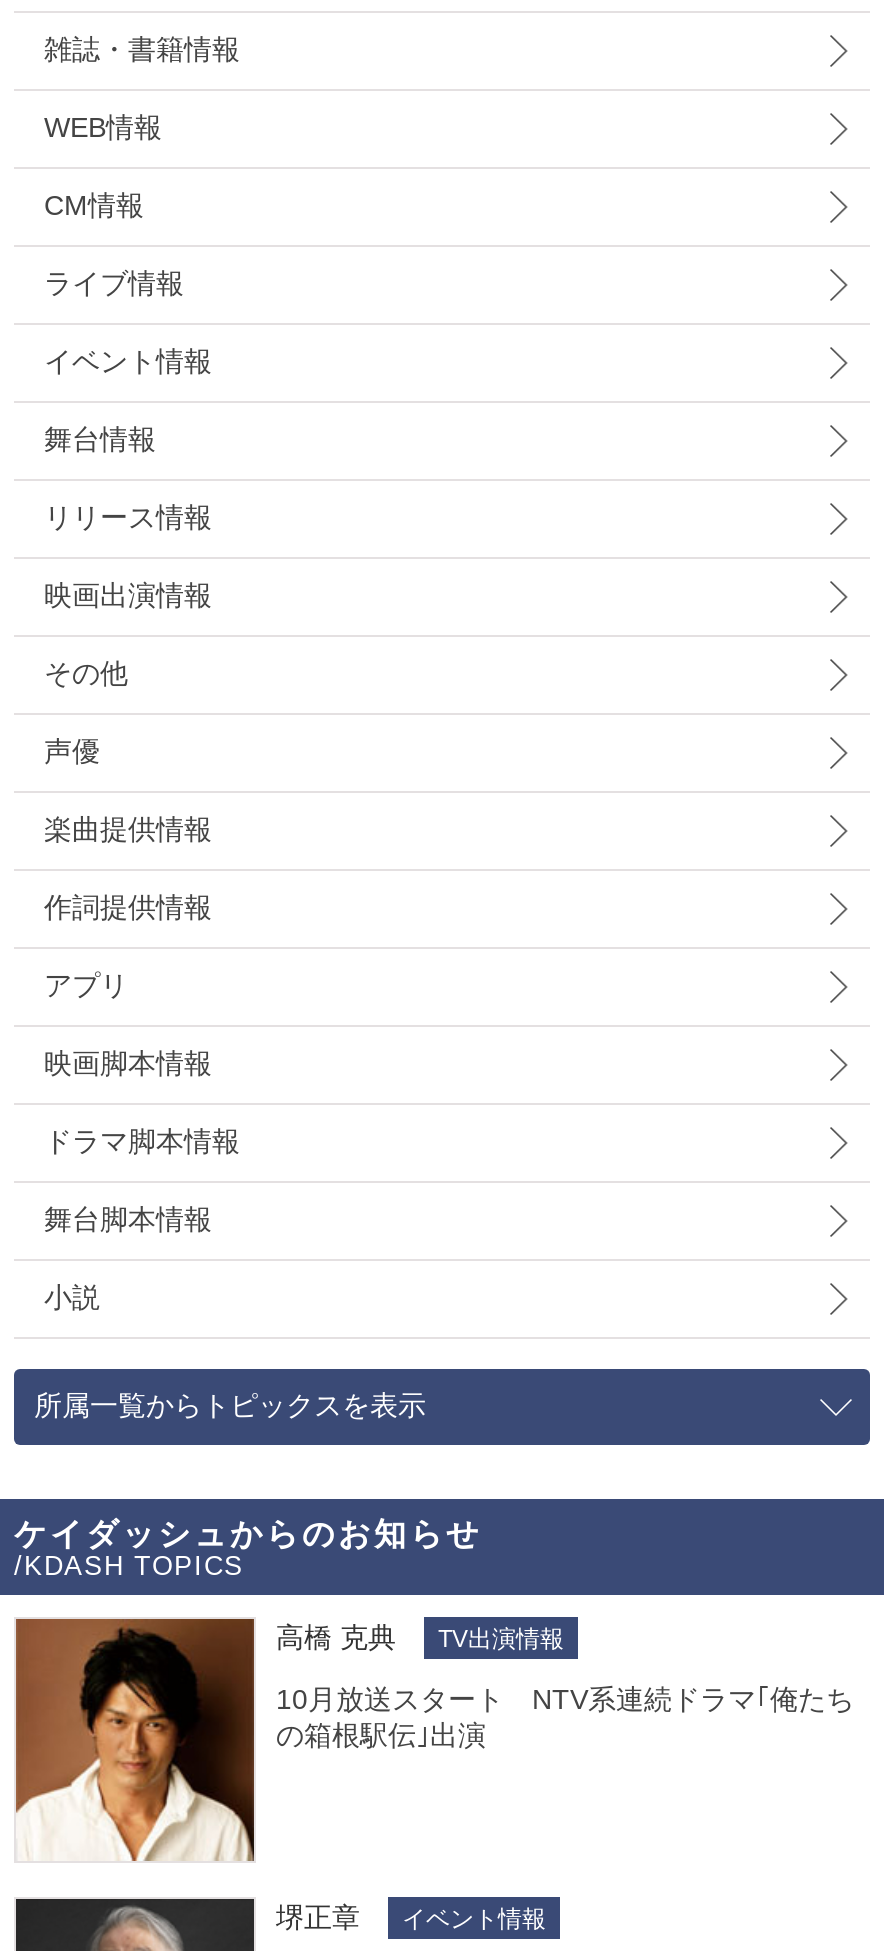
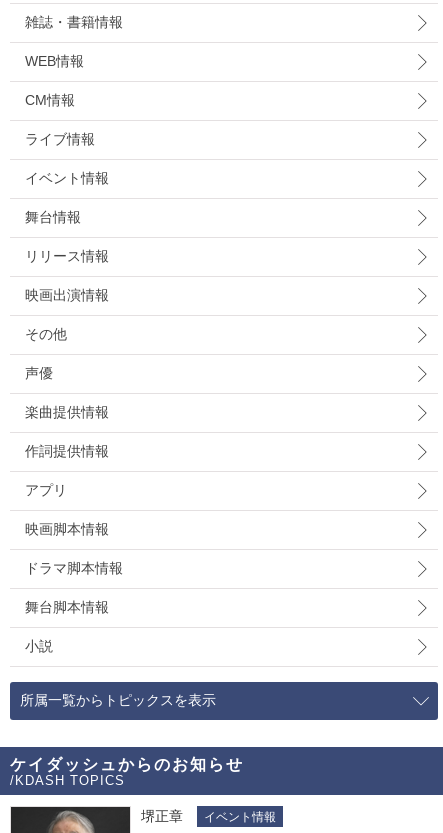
[14,1617,854,1875] [image] | 高橋 克典 | TV出演情報 | 10月放送スタート NTV系連続ドラマ｢俺たち | の箱根駅伝｣出演 -> none

